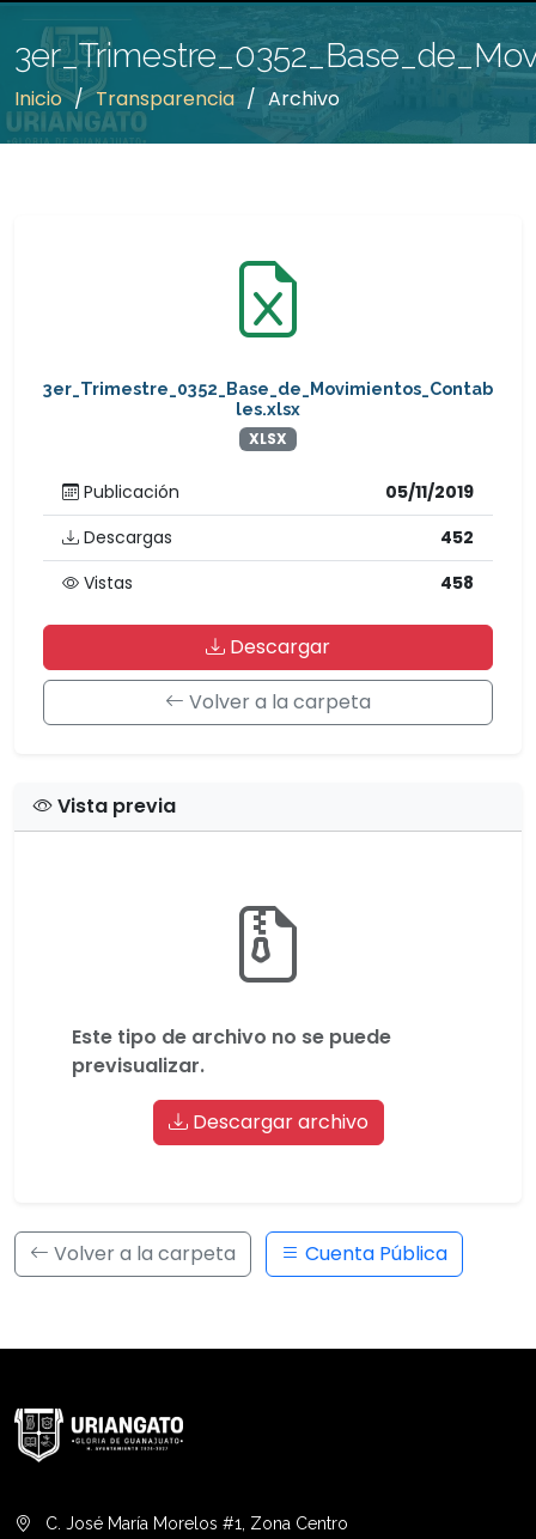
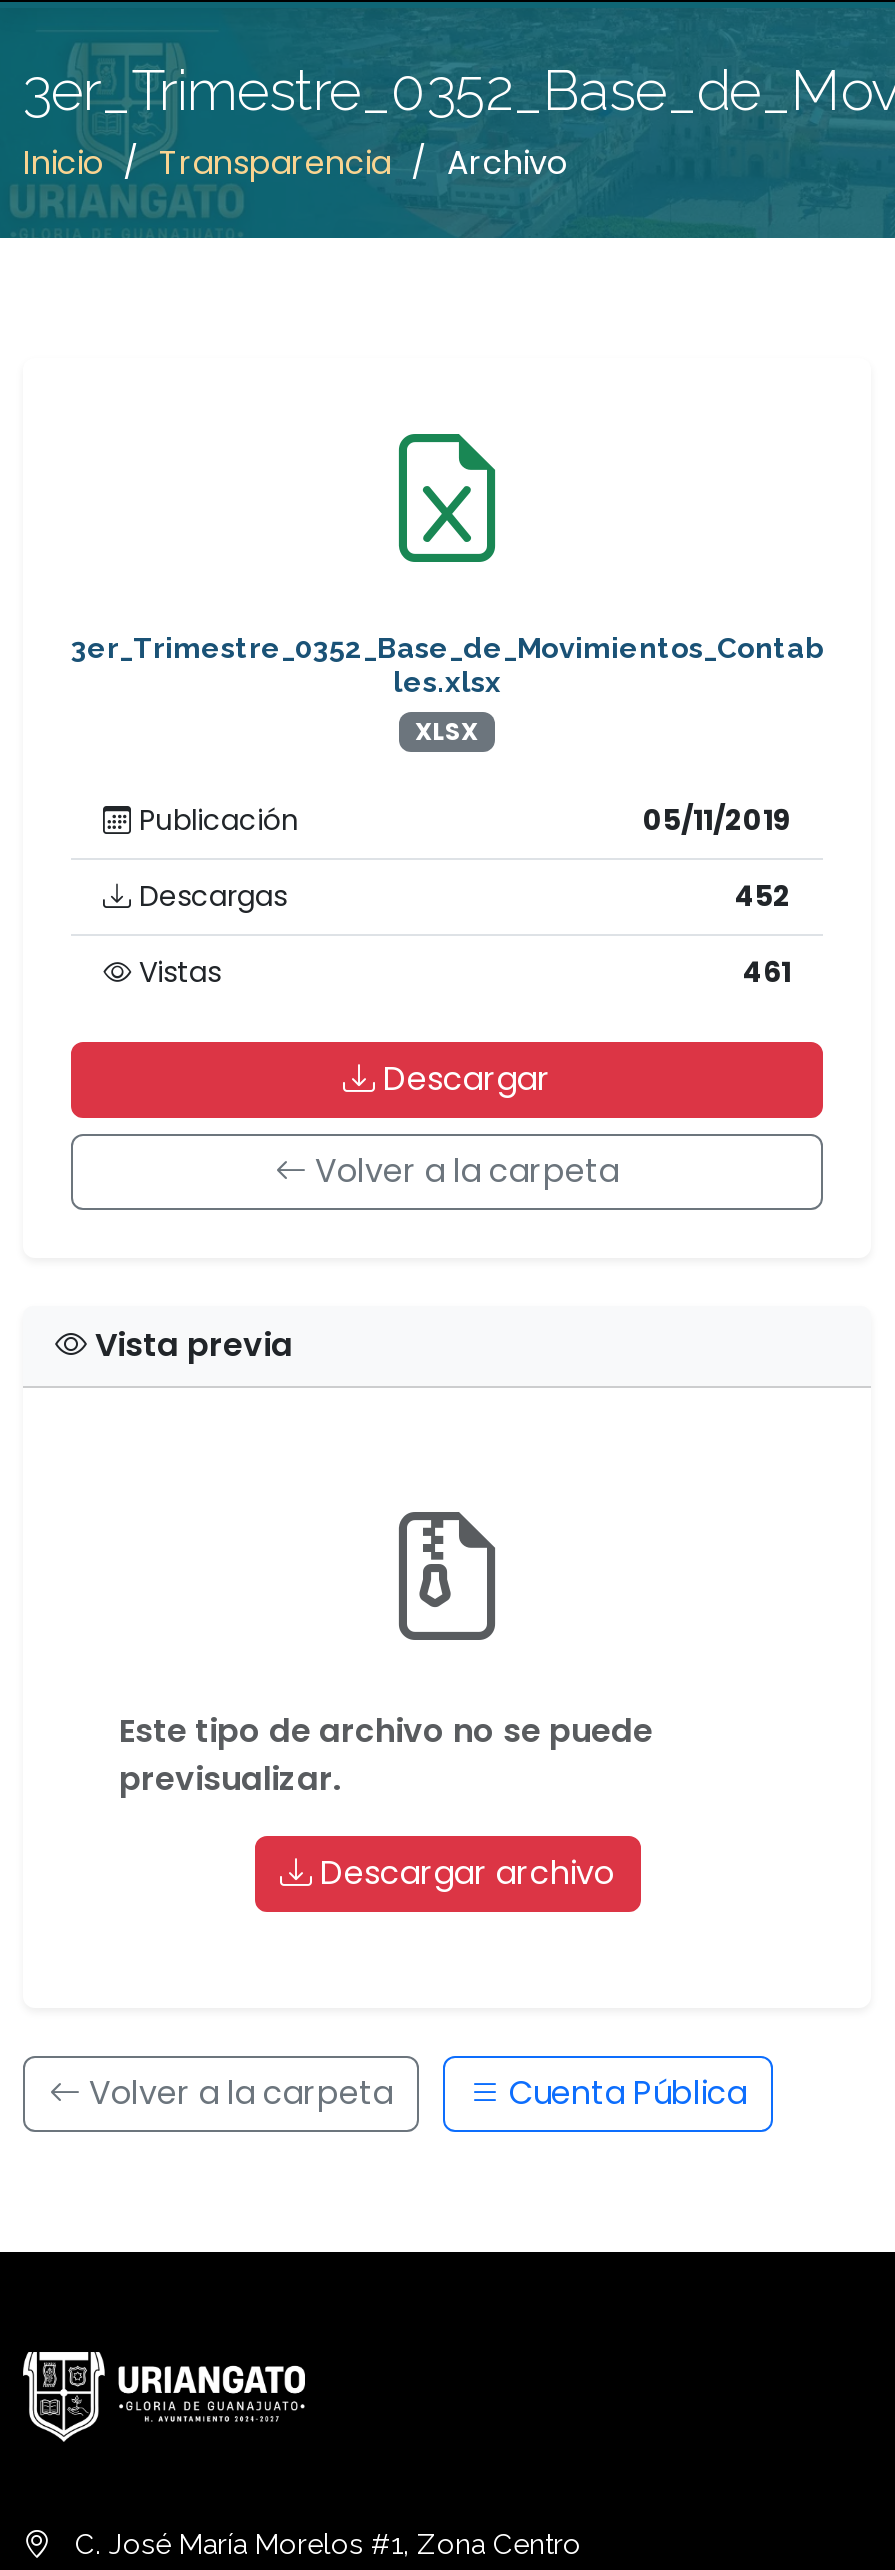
[440,571,474,595] 458 -> [743,952,791,992] 461

